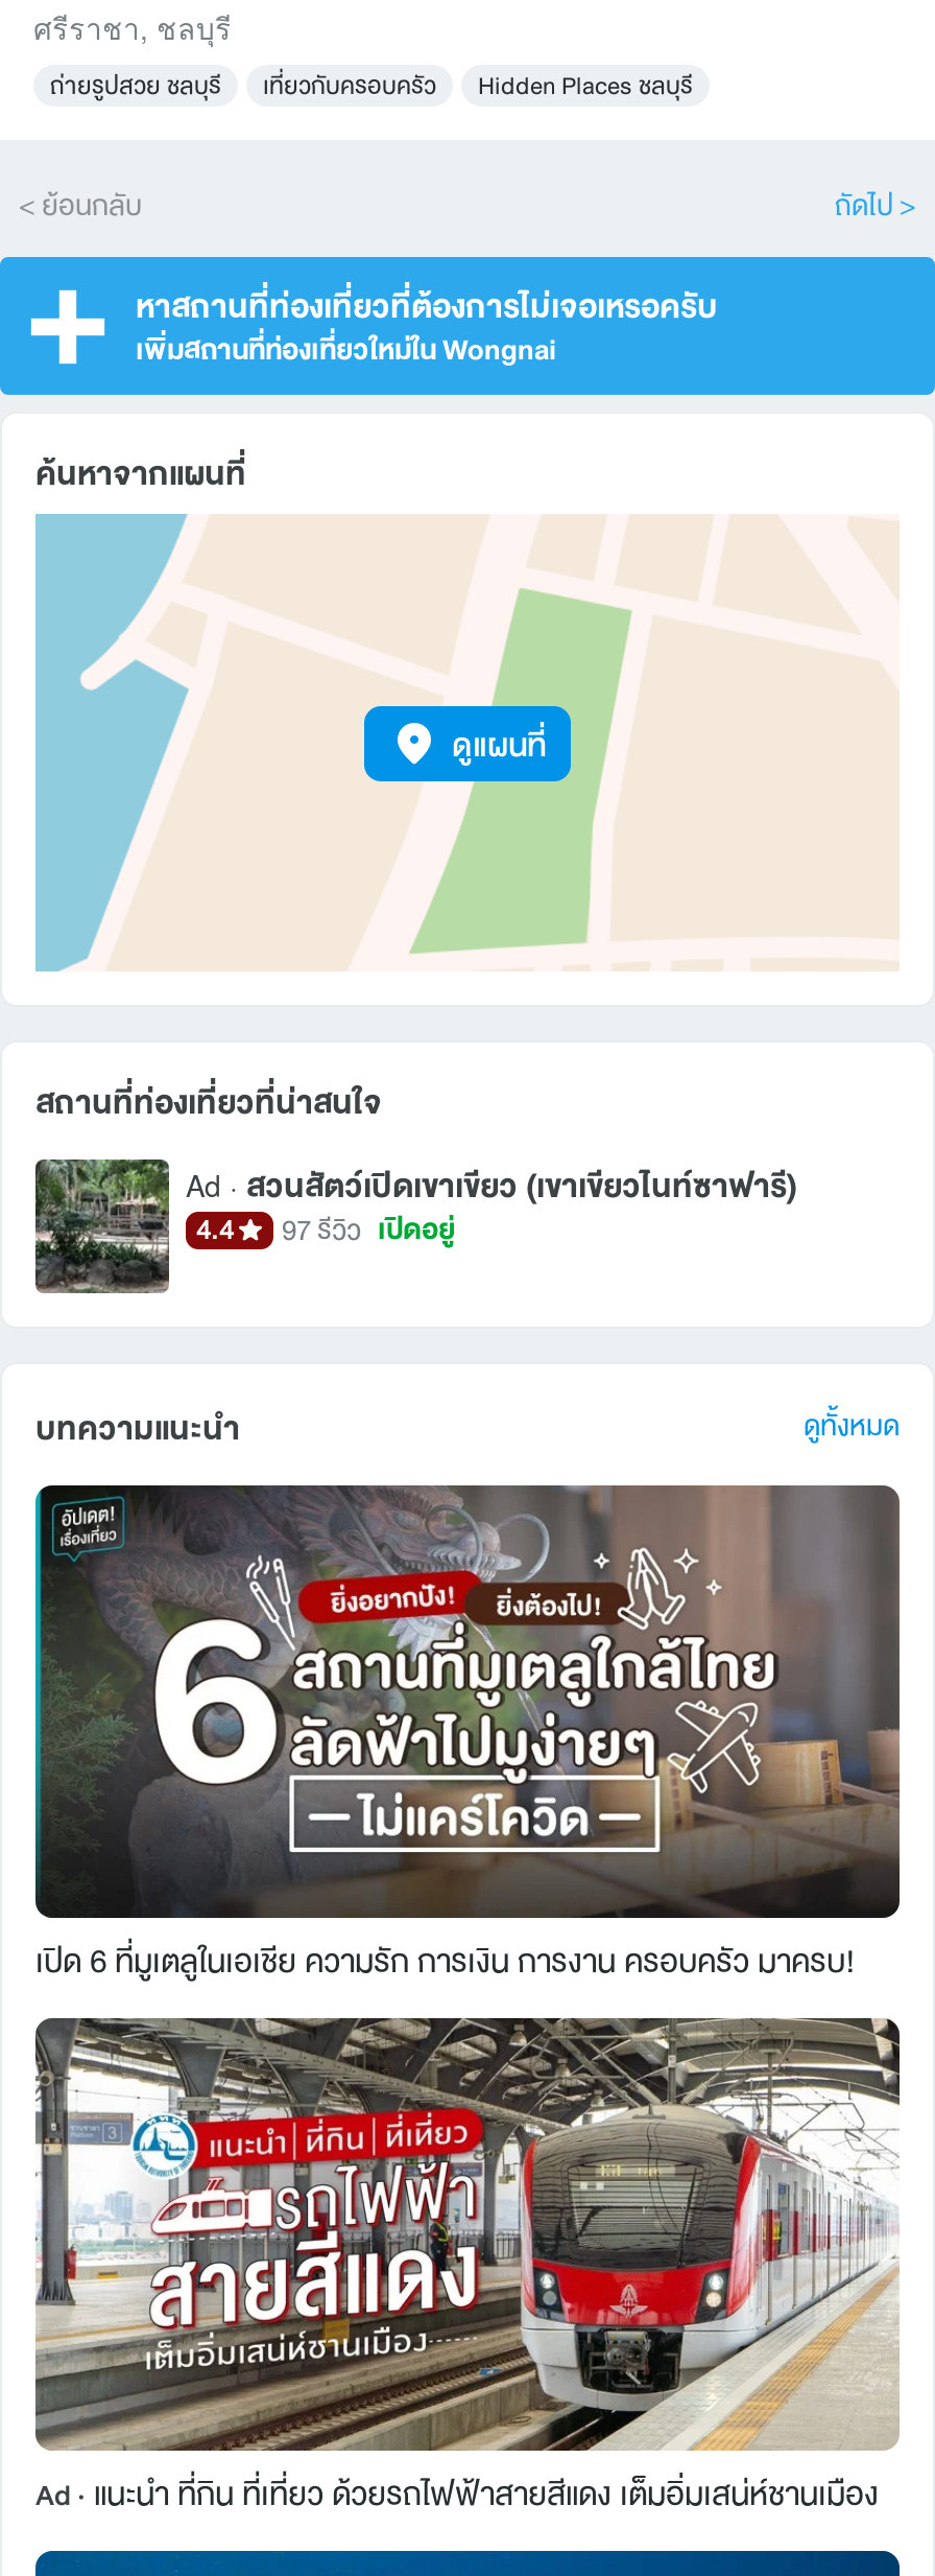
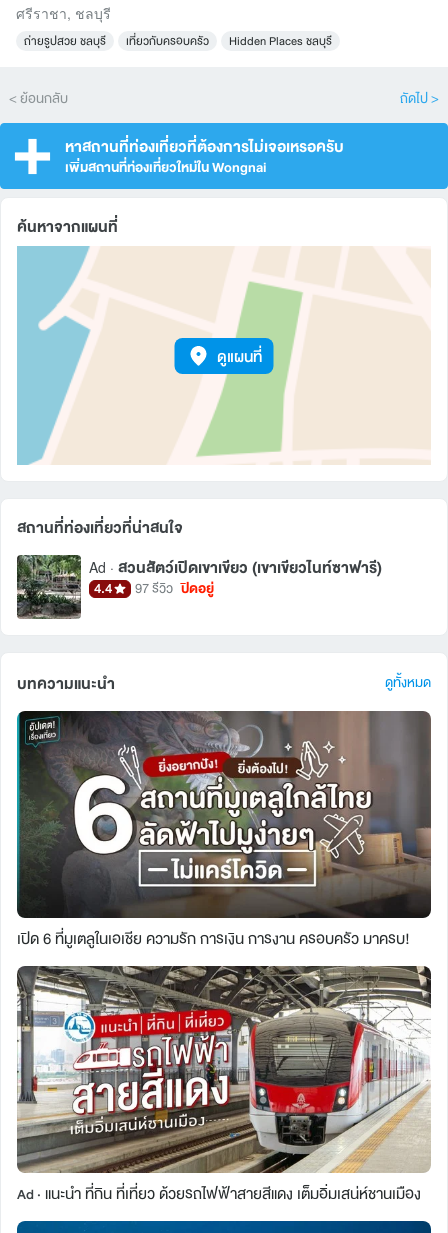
[282,1208,455,1252] 97 รีวิว เปิดอยู่ -> [135,578,214,599] 97 รีวิว ปิดอยู่

